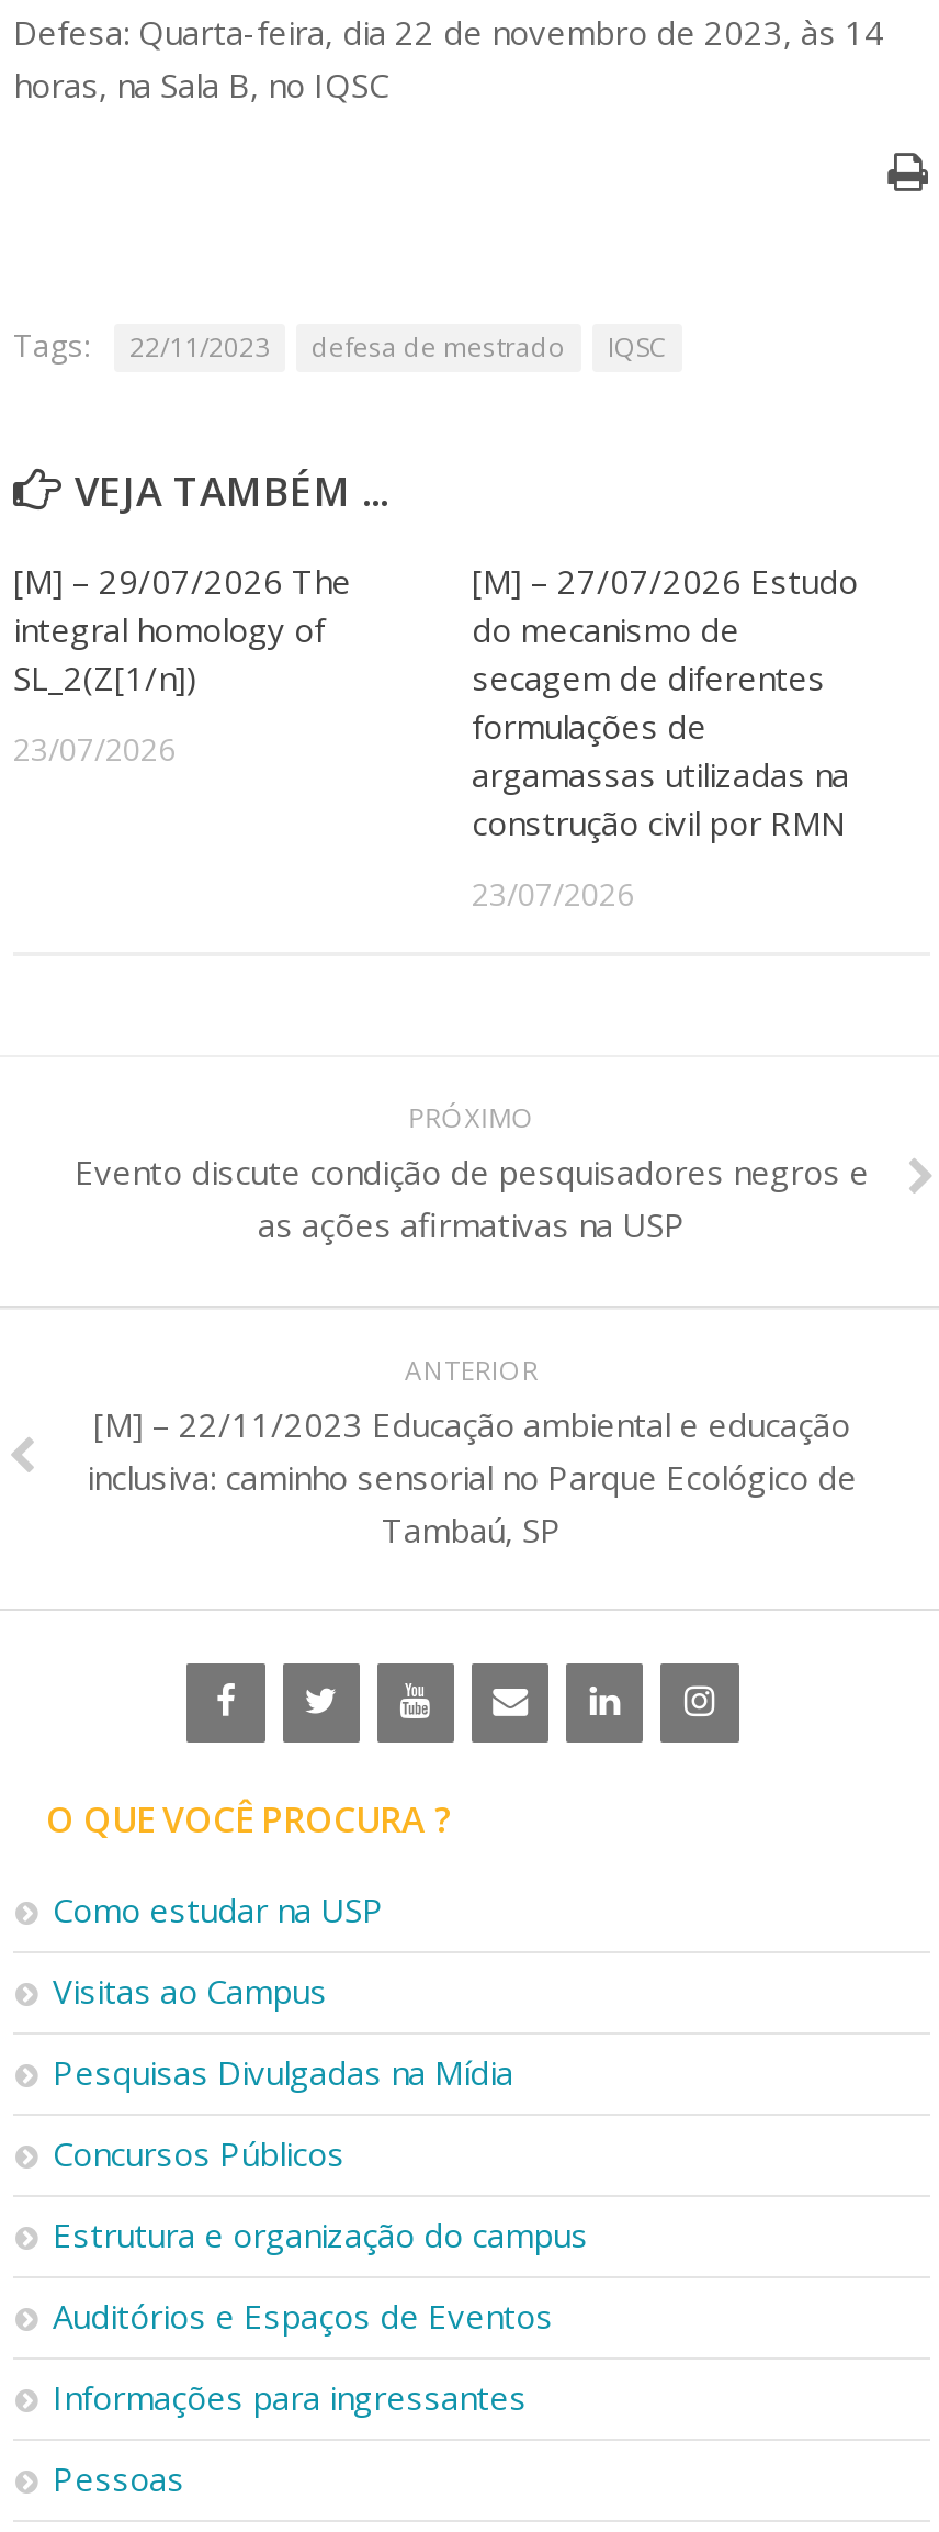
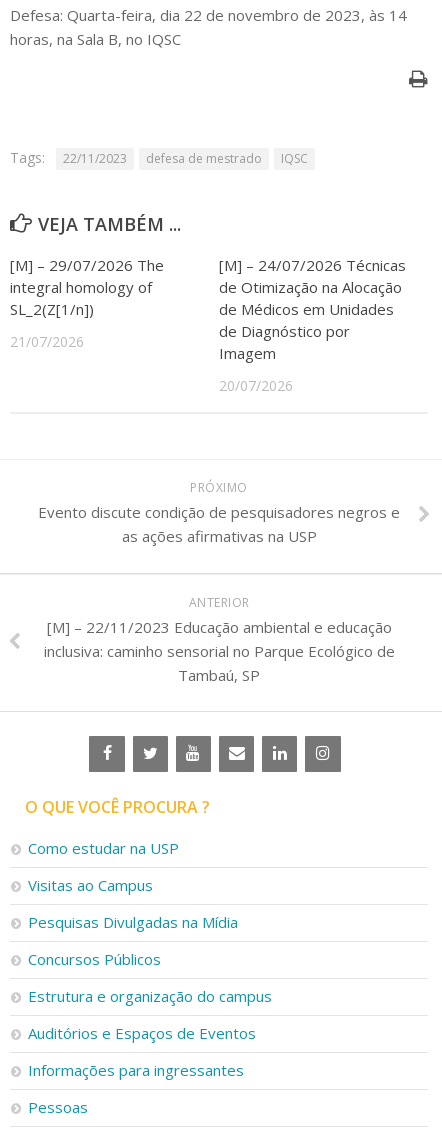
[472,558,858,844] [M] – 27/07/2026 Estudo | do mecanismo de | secagem de diferentes | formulações de | argamassas utilizadas na | construção civil por RMN -> [219,255,406,363] [M] – 24/07/2026 Técnicas | de Otimização na Alocação | de Médicos em Unidades | de Diagnóstico por | Imagem
[13,727,176,769] 23/07/2026 -> [10,332,84,351] 21/07/2026
[472,872,634,914] 23/07/2026 -> [219,376,293,395] 20/07/2026

